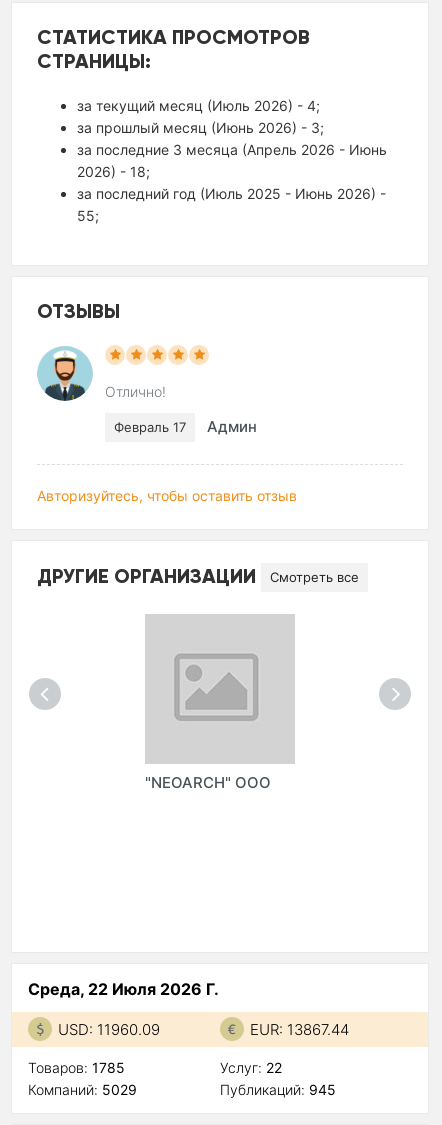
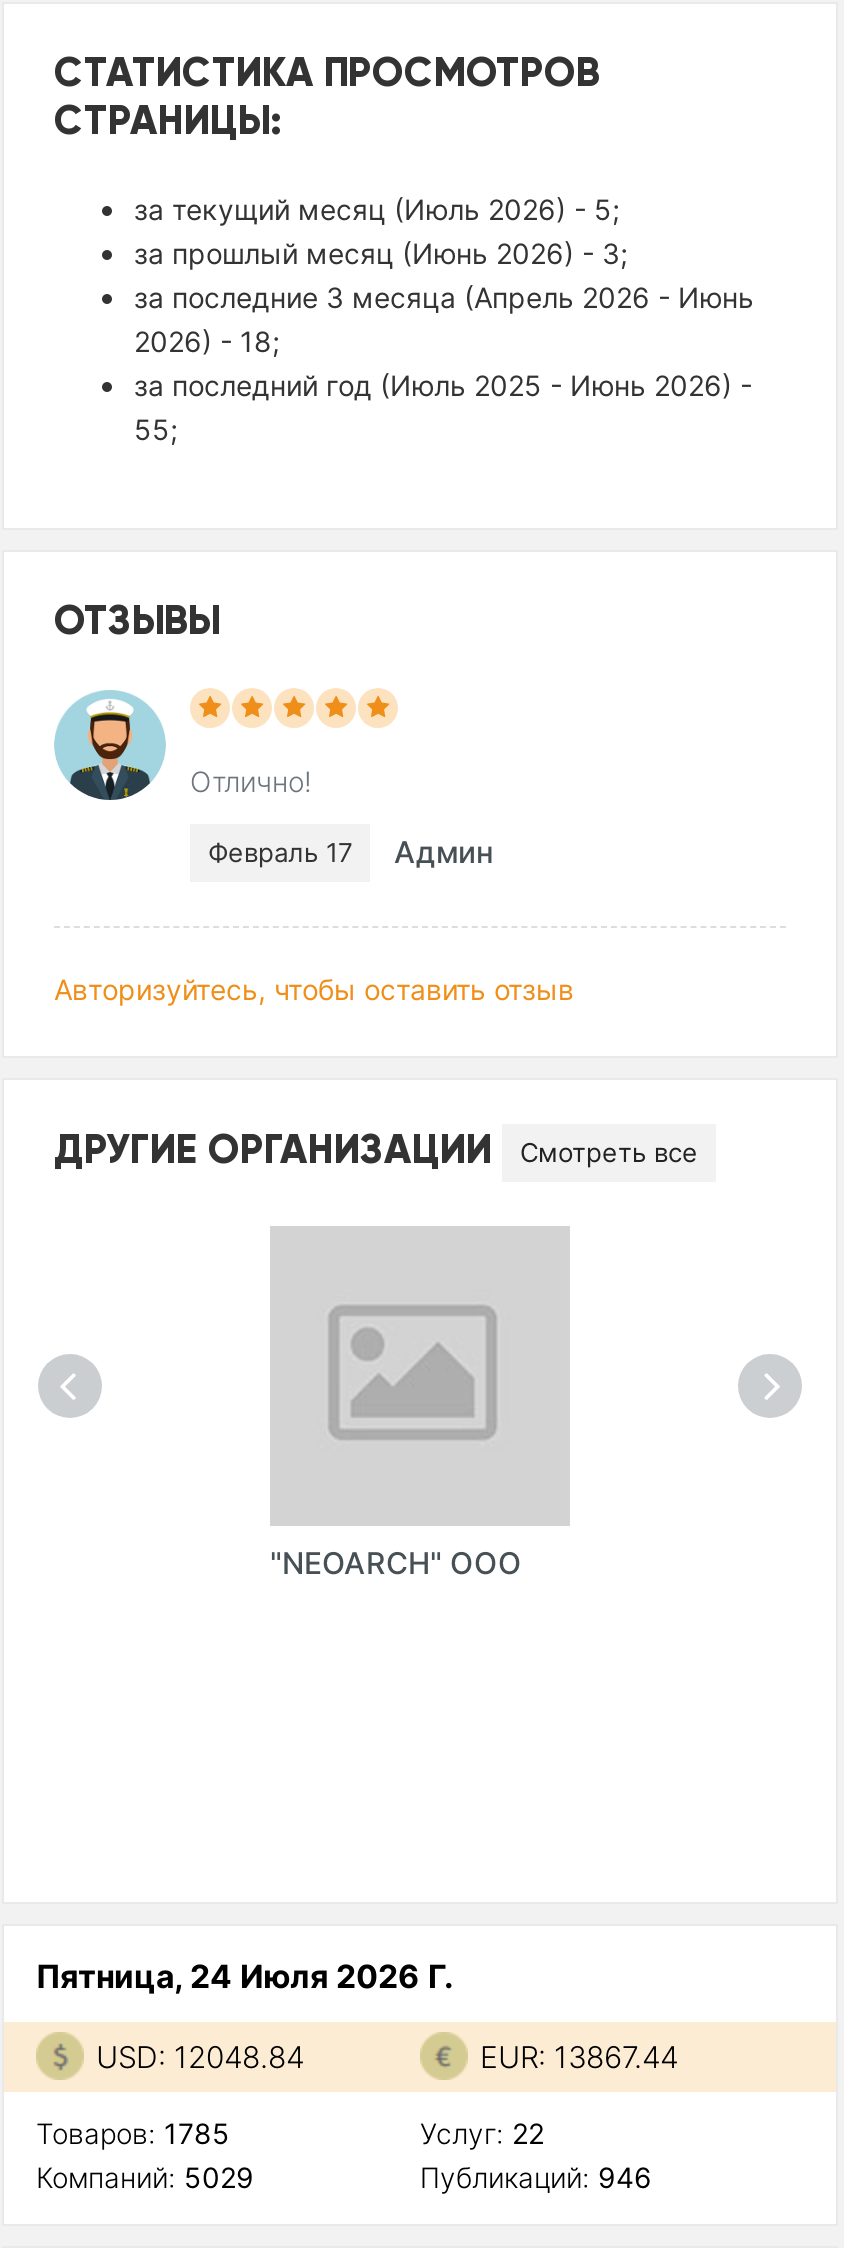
[77,97,320,114] за текущий месяц (Июль 2026) - 4; -> [134,192,620,226] за текущий месяц (Июль 2026) - 5;
[28,979,219,999] Среда, 22 Июля 2026 Г. -> [36,1956,454,1996] Пятница, 24 Июля 2026 Г.
[58,1020,160,1039] USD: 11960.09 -> [96,2038,304,2076] USD: 12048.84
[220,1081,336,1098] Публикаций: 945 -> [420,2160,652,2194] Публикаций: 946

